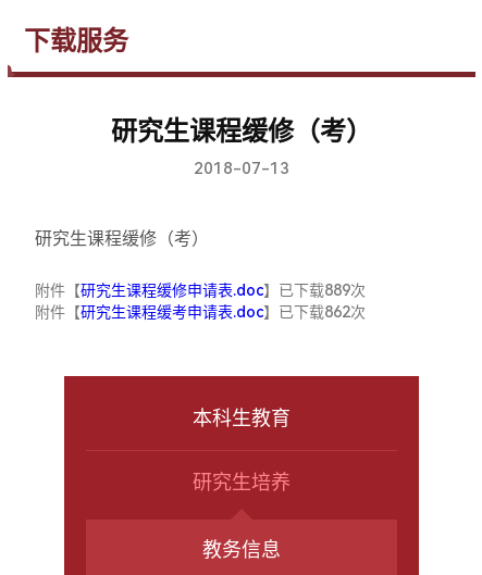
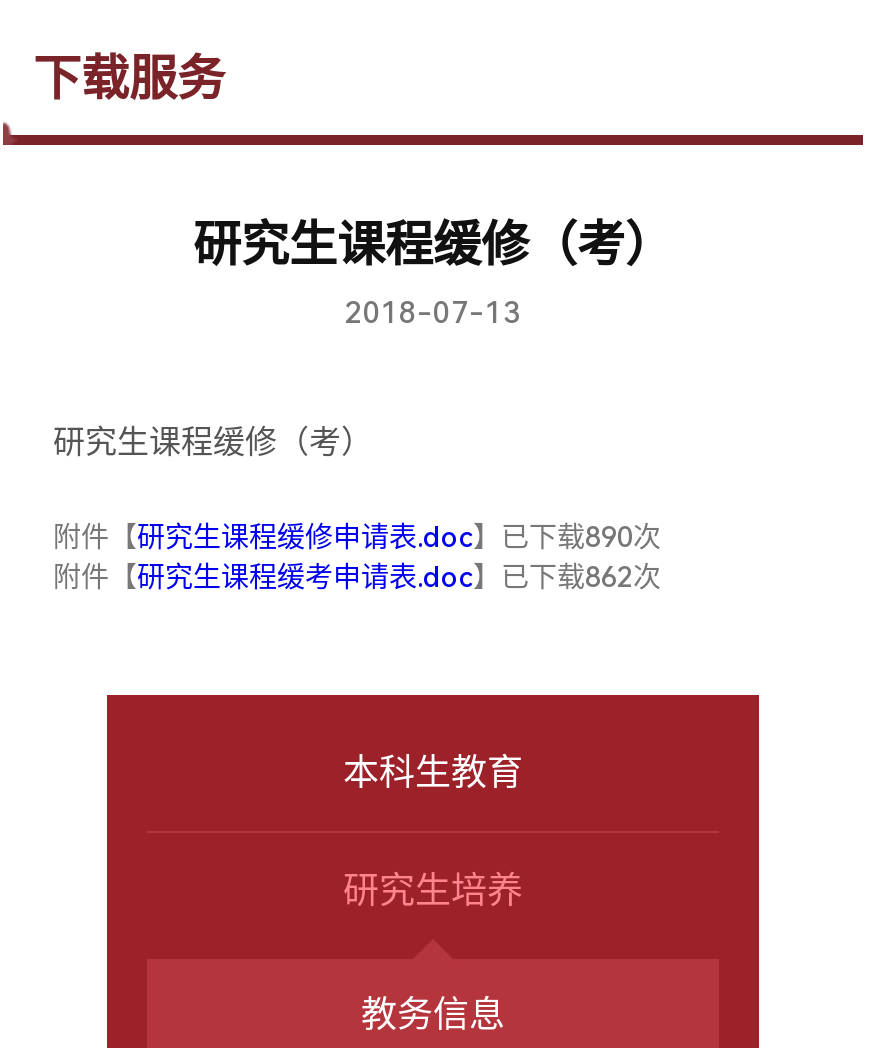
[35,281,366,299] 附件【研究生课程缓修申请表.doc】已下载889次 -> [53,521,661,553] 附件【研究生课程缓修申请表.doc】已下载890次

